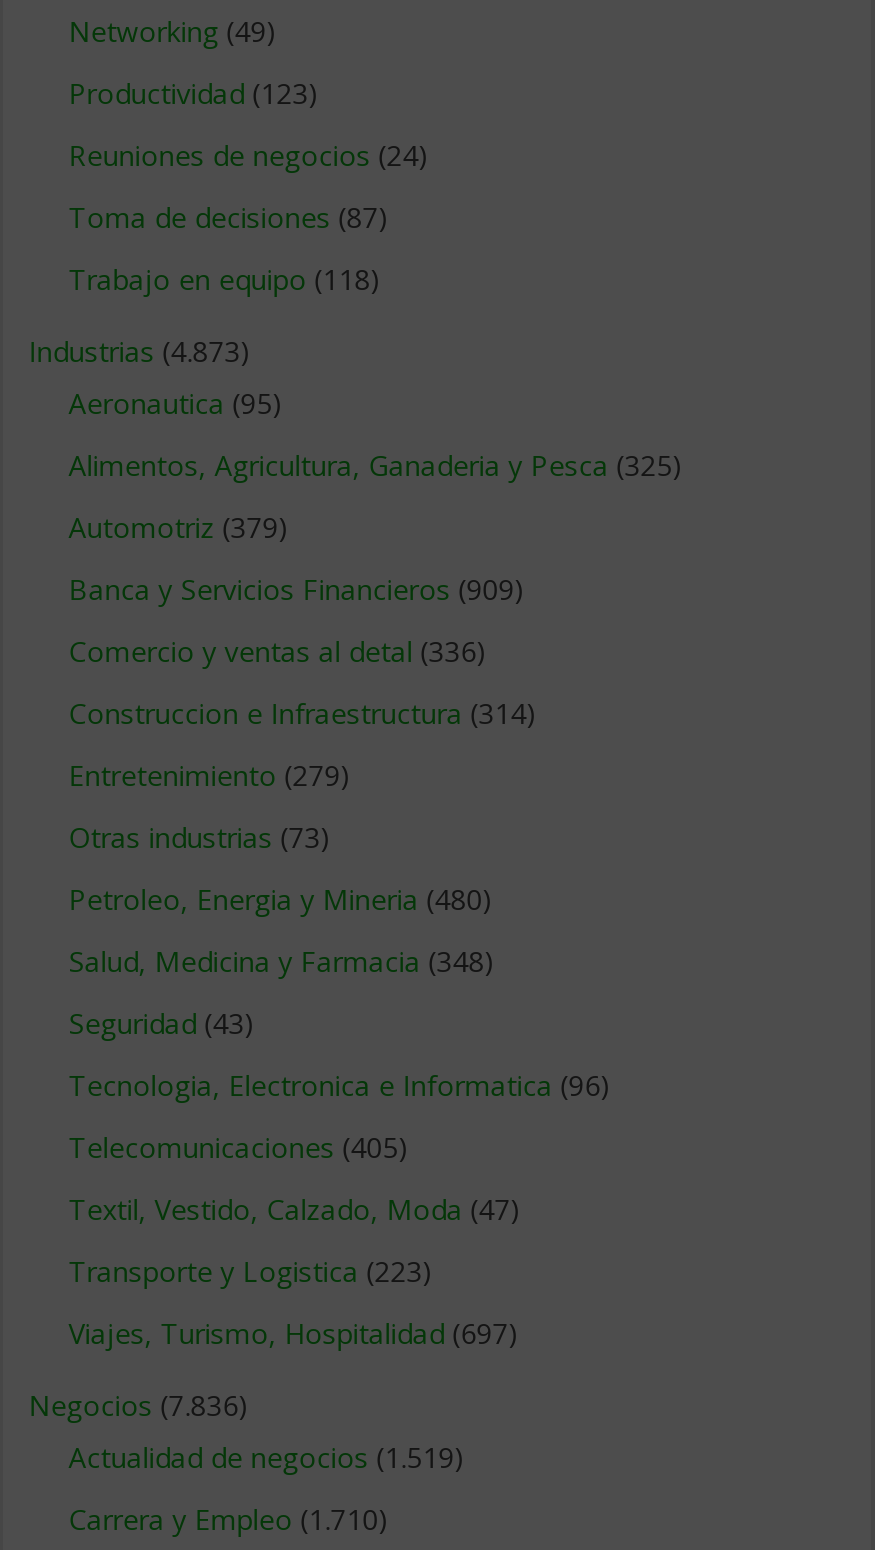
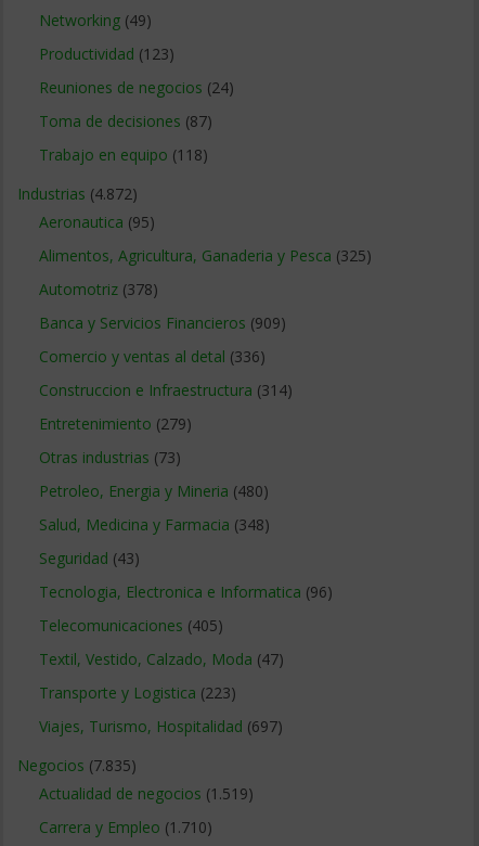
[29,332,251,370] Industrias (4.873) -> [17,184,137,204] Industrias (4.872)
[69,508,289,546] Automotriz (379) -> [39,279,158,300] Automotriz (378)
[29,1386,249,1424] Negocios (7.836) -> [17,755,136,776] Negocios (7.835)

